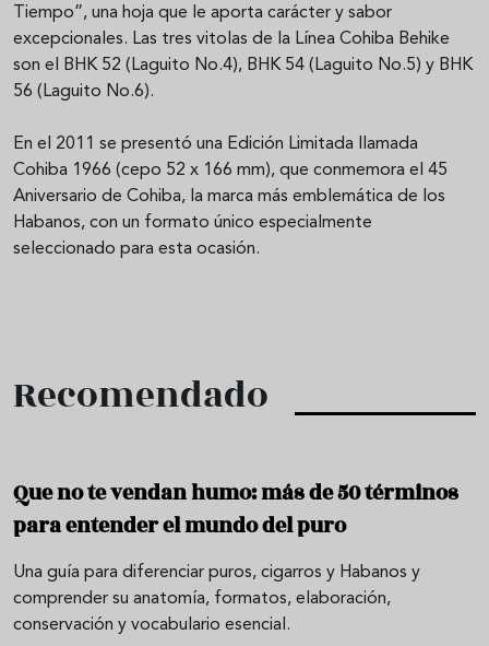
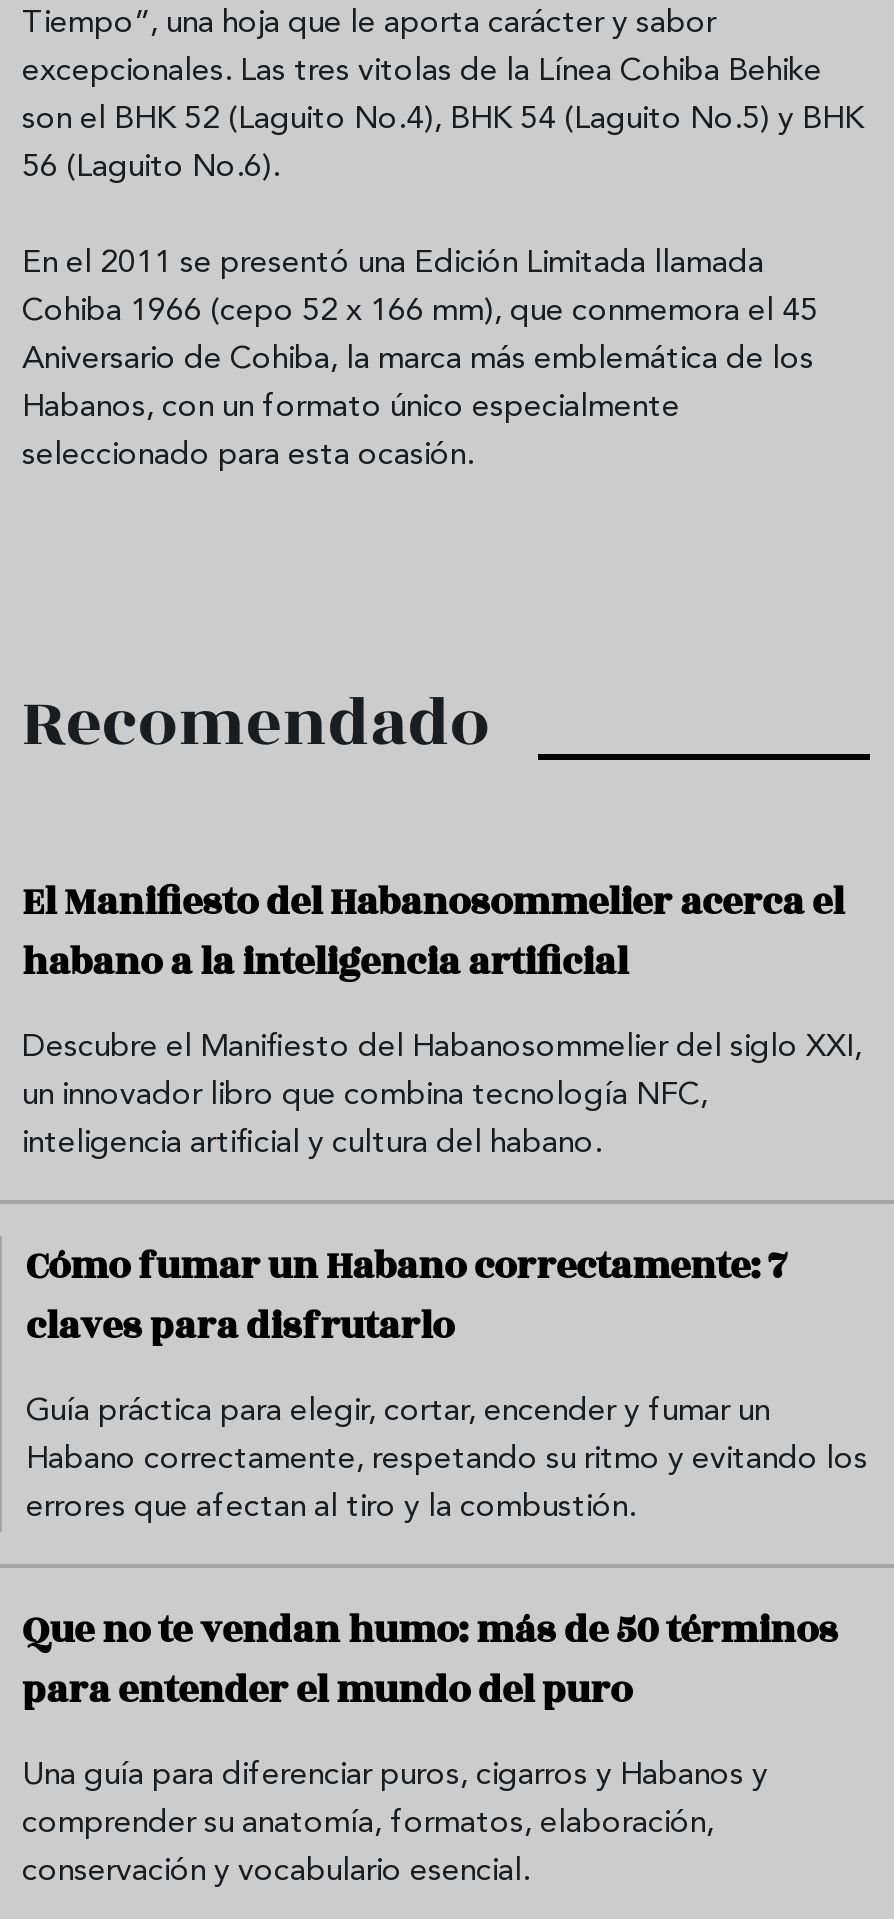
none -> [22,875,868,1525] El Manifiesto del Habanosommelier acerca el | habano a la inteligencia artificial | Descubre el Manifiesto del Habanosommelier del siglo XXI, | un innovador libro que combina tecnología NFC, | inteligencia artificial y cultura del habano. | Cómo fumar un Habano correctamente: 7 | claves para disfrutarlo | Guía práctica para elegir, cortar, encender y fumar un | Habano correctamente, respetando su ritmo y evitando los | errores que afectan al tiro y la combustión.

